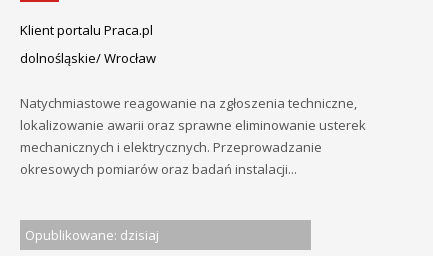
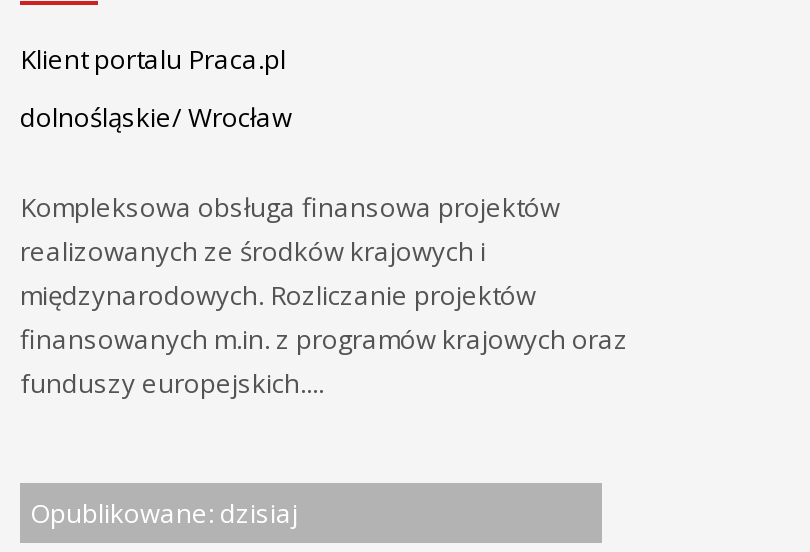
[20,94,366,178] Natychmiastowe reagowanie na zgłoszenia techniczne, | lokalizowanie awarii oraz sprawne eliminowanie usterek | mechanicznych i elektrycznych. Przeprowadzanie | okresowych pomiarów oraz badań instalacji... -> [20,189,628,401] Kompleksowa obsługa finansowa projektów | realizowanych ze środków krajowych i | międzynarodowych. Rozliczanie projektów | finansowanych m.in. z programów krajowych oraz | funduszy europejskich....

